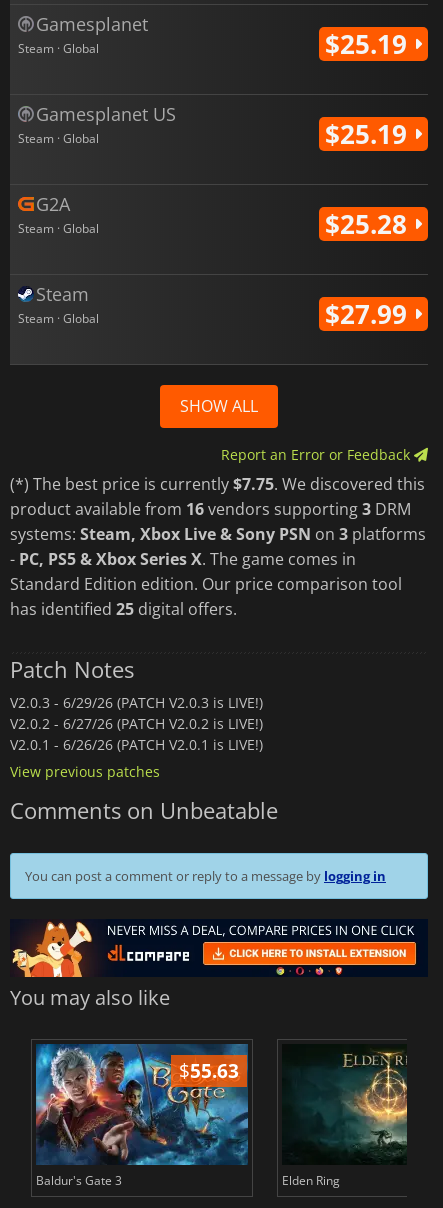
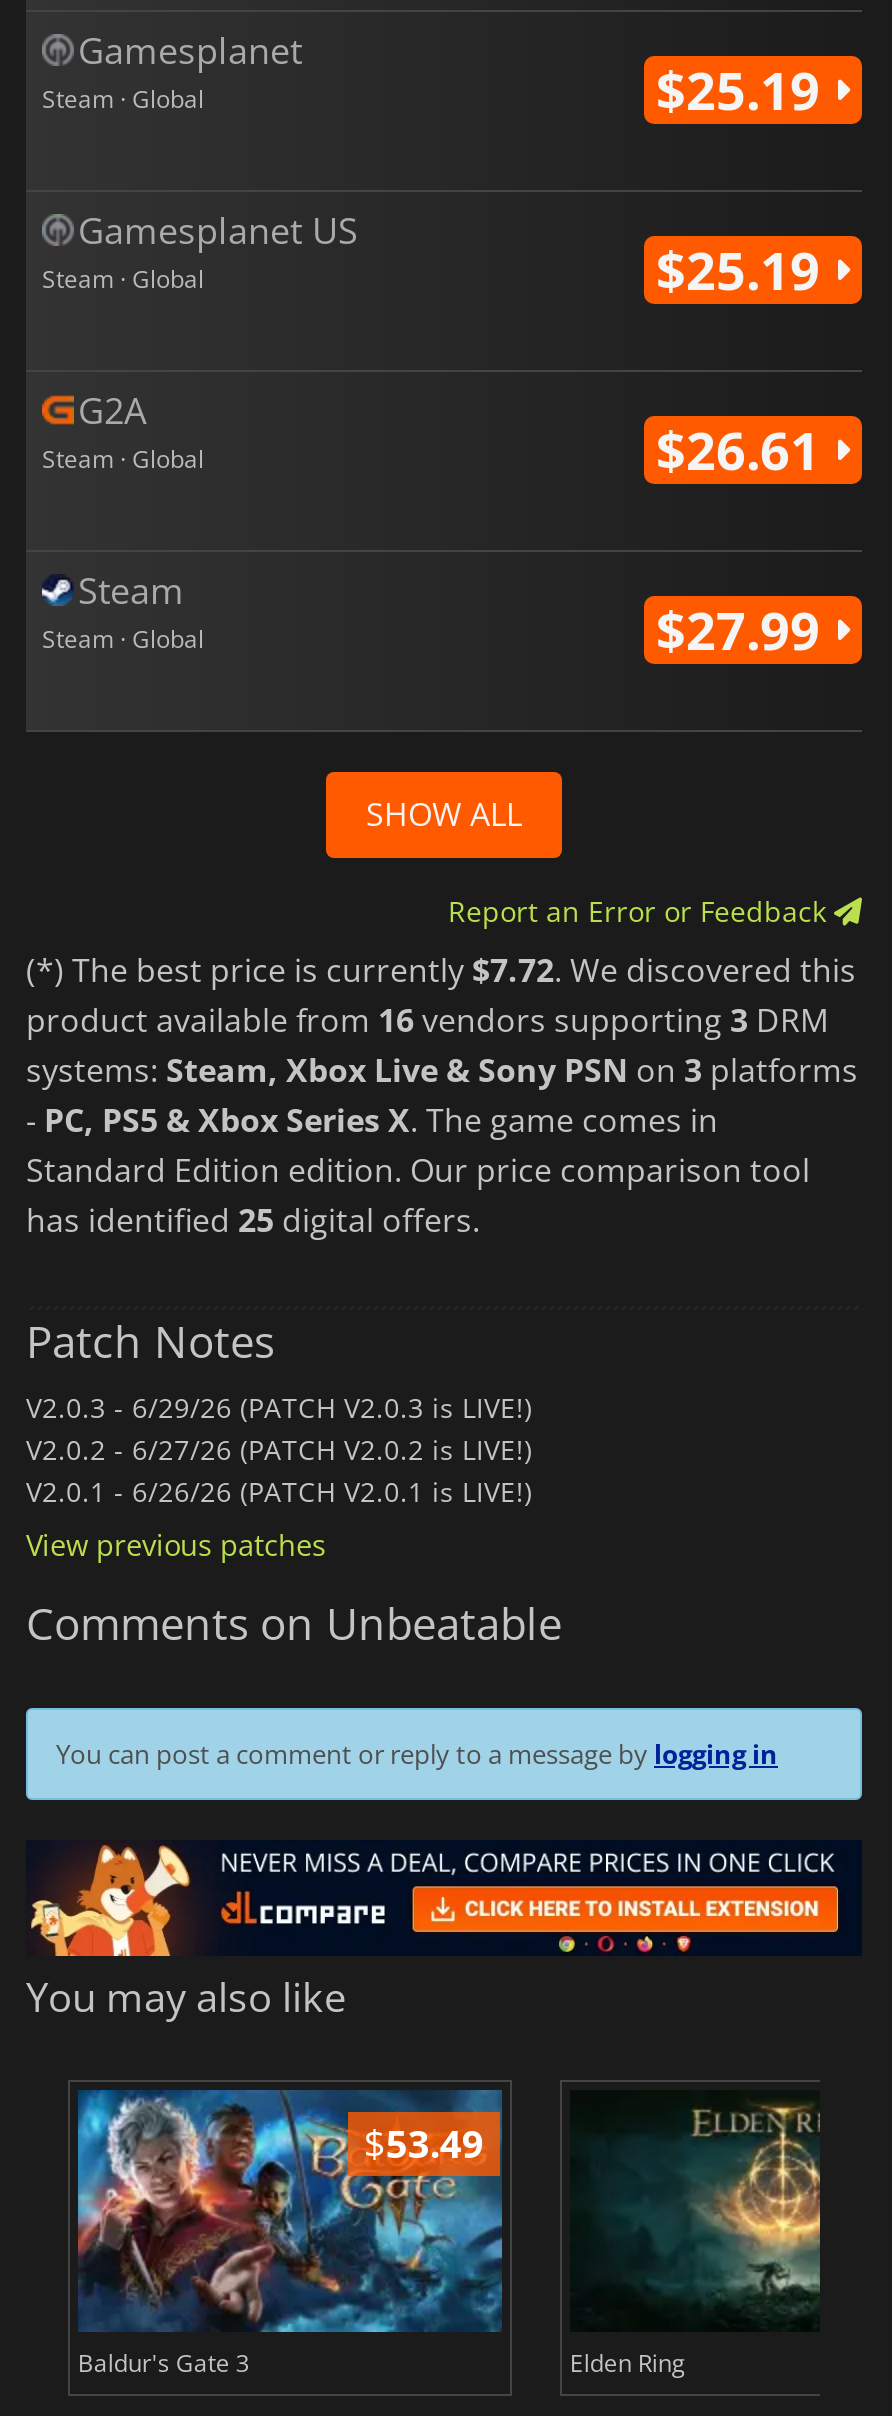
[325,206,414,242] $25.28 -> [656,413,834,485] $26.61
[10,473,425,495] (*) The best price is currently $7.75. We discovered this -> [26,947,856,991] (*) The best price is currently $7.72. We discovered this
[179,1057,239,1084] $55.63 -> [364,2116,484,2170] $53.49

